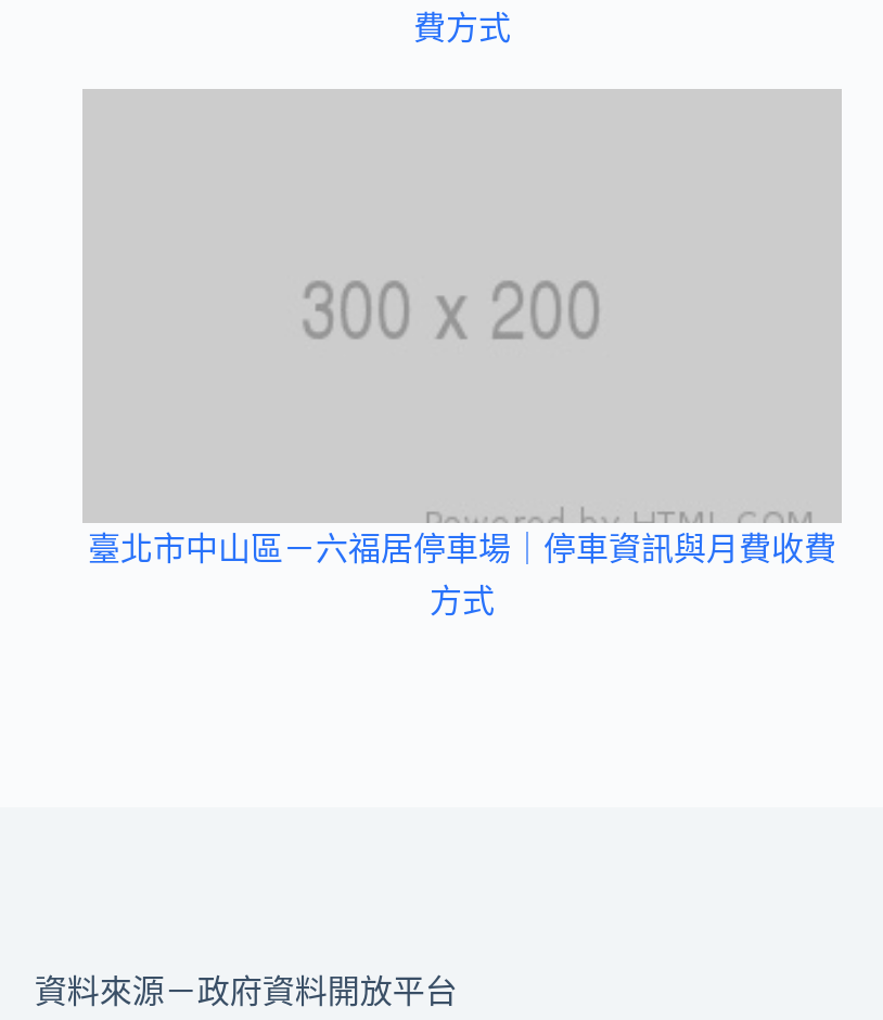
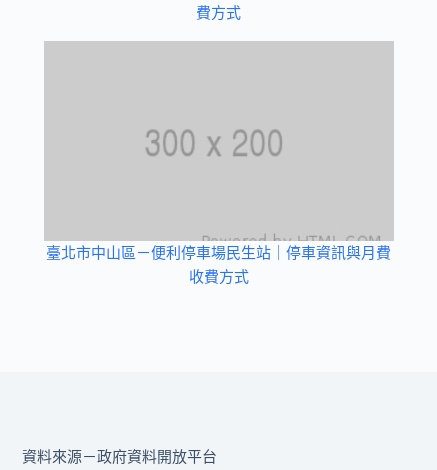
[88,527,836,621] 臺北市中山區－六福居停車場｜停車資訊與月費收費 | 方式 -> [46,243,391,286] 臺北市中山區－便利停車場民生站｜停車資訊與月費 | 收費方式

